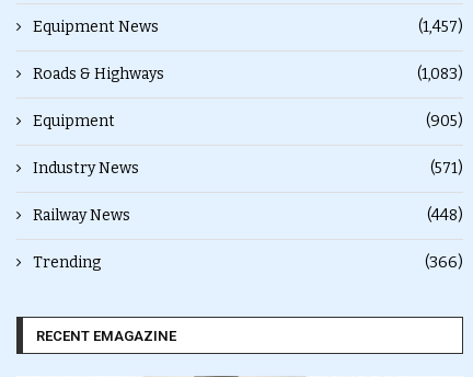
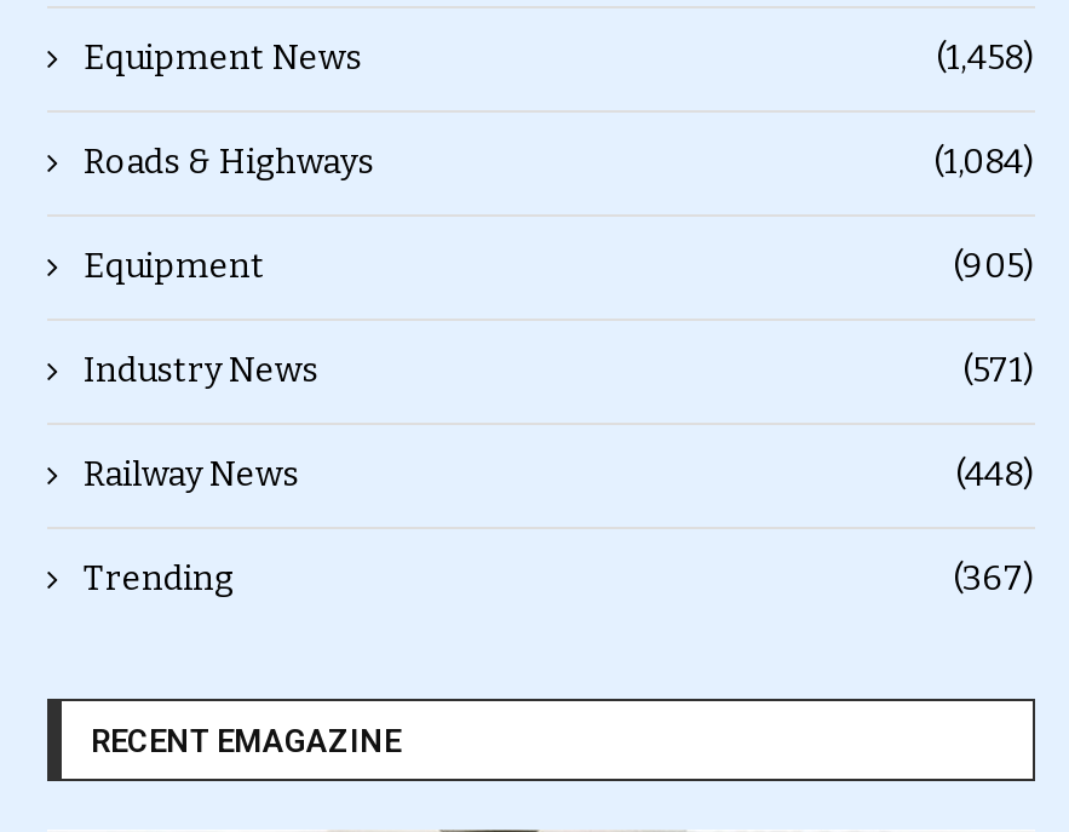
[418,17,463,36] (1,457) -> [936,37,1035,78] (1,458)
[417,64,463,83] (1,083) -> [933,141,1035,182] (1,084)
[425,253,463,271] (366) -> [953,558,1035,599] (367)

